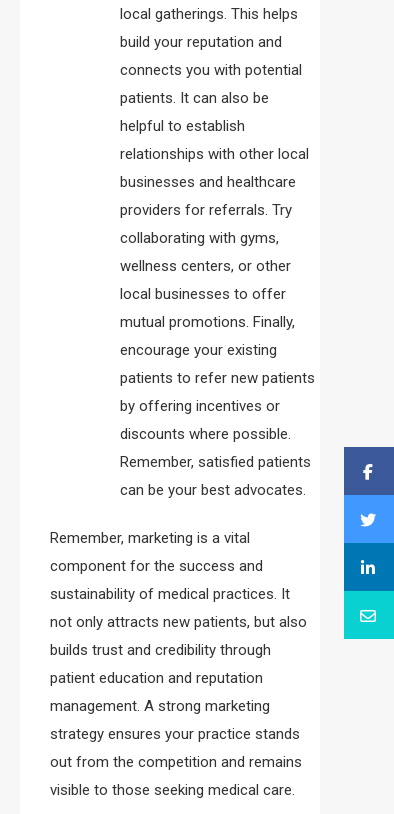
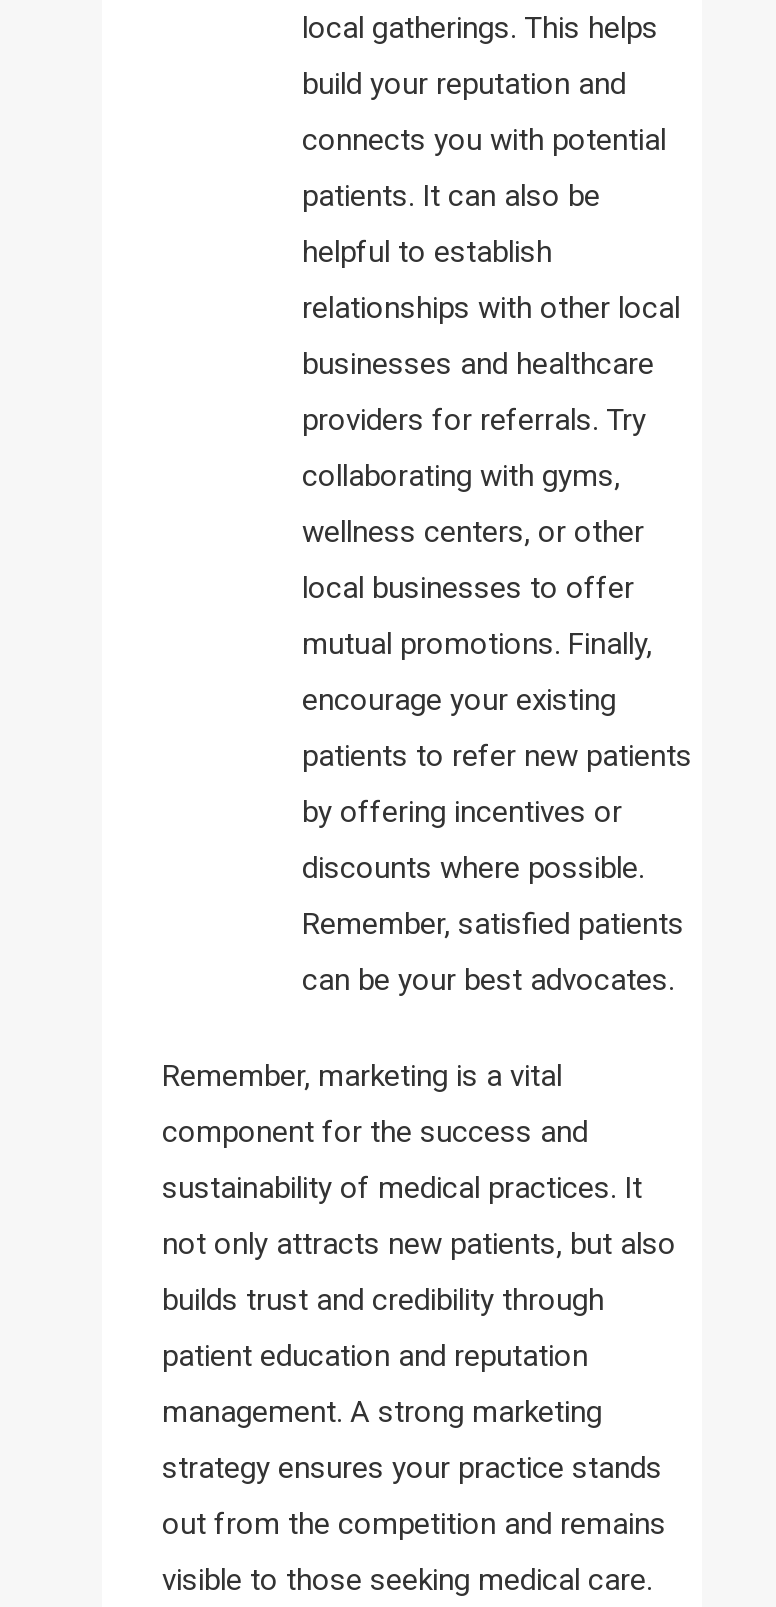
[343,446,391,640] [image] -> none

